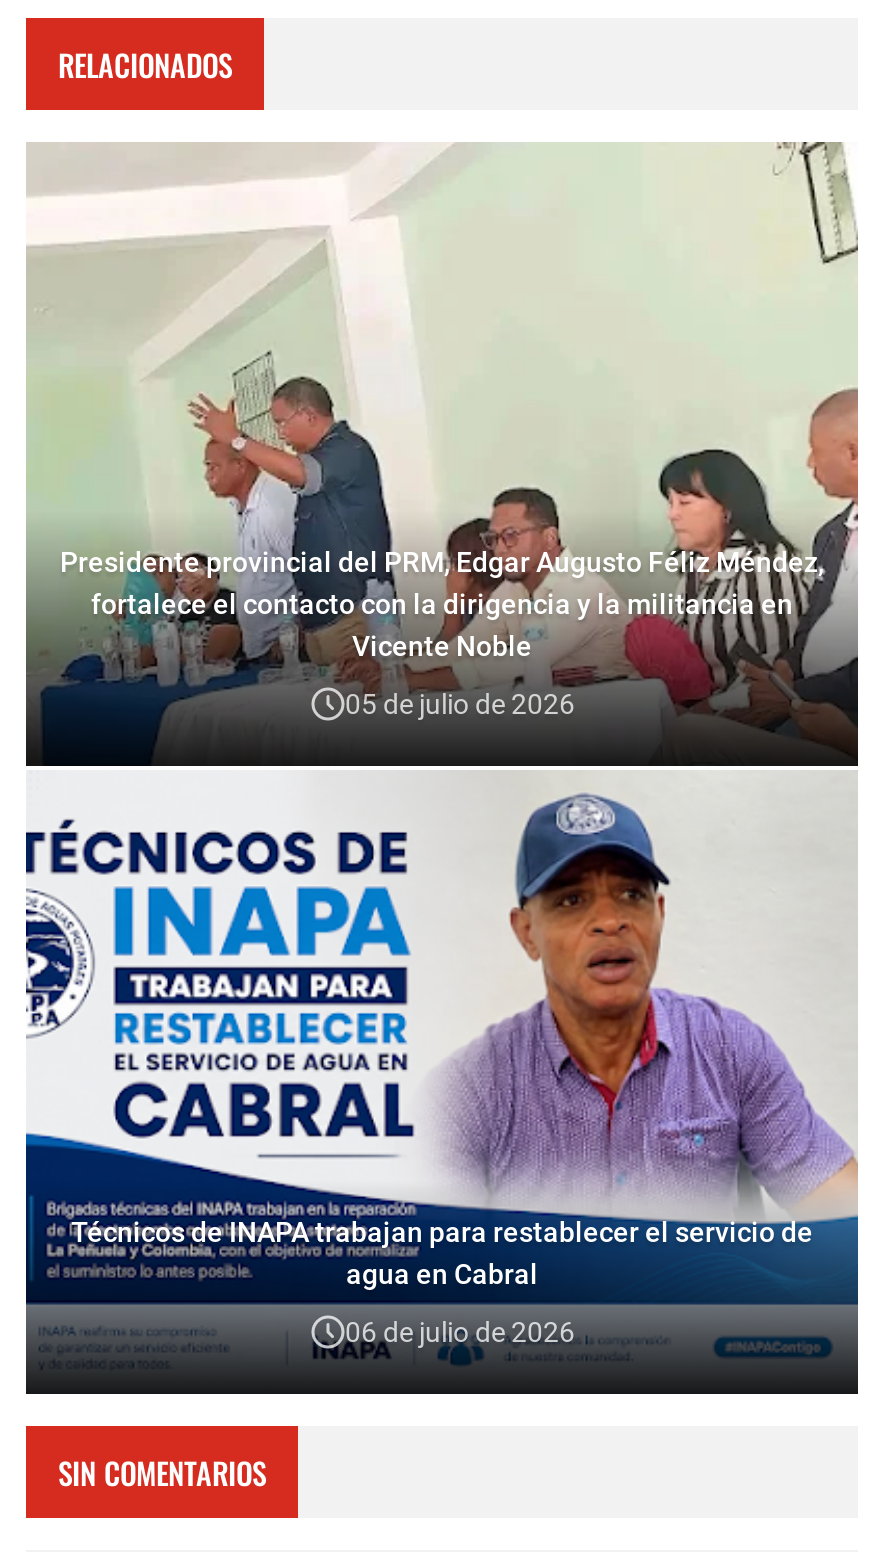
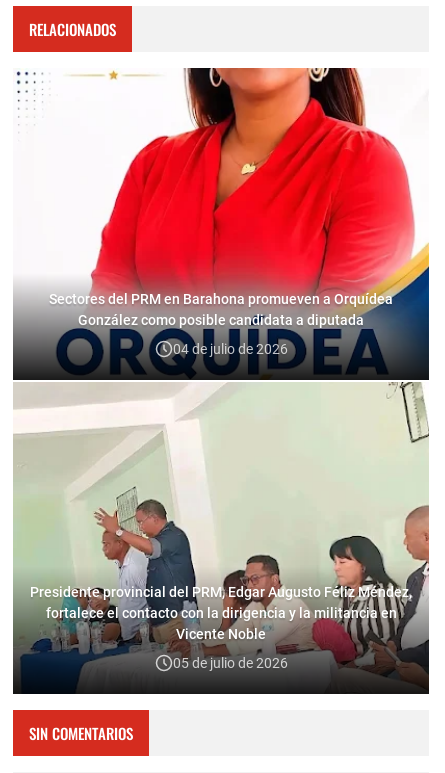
none -> [13,67,430,376] [image] | Sectores del PRM en Barahona promueven a Orquídea | González como posible candidata a diputada | 04 de julio de 2026
moved [91,144,793,720] -> [45,383,396,671]: [image] | fortalece el contacto con la dirigencia y la militancia en | Vicente Noble | 05 de julio de 2026
moved [770,138,860,286] -> [385,380,430,454]: [image]
[24,772,860,1384] [image] | Técnicos de INAPA trabajan para restablecer el servicio de | agua en Cabral | 06 de julio de 2026 -> none

